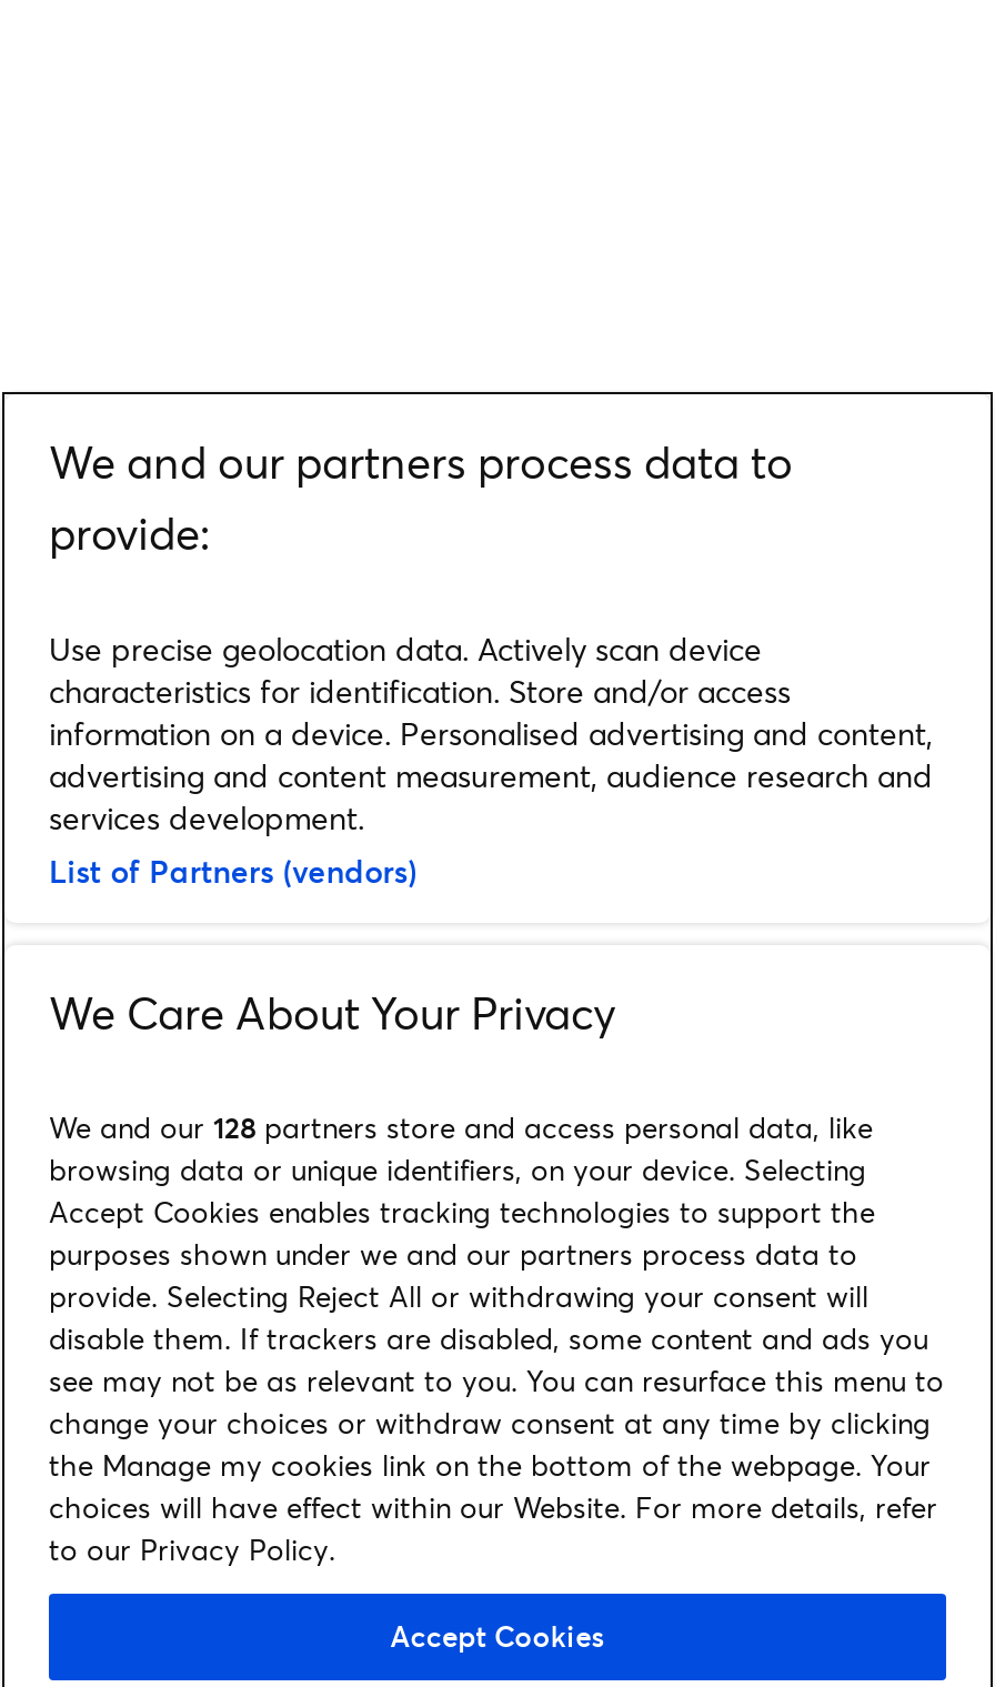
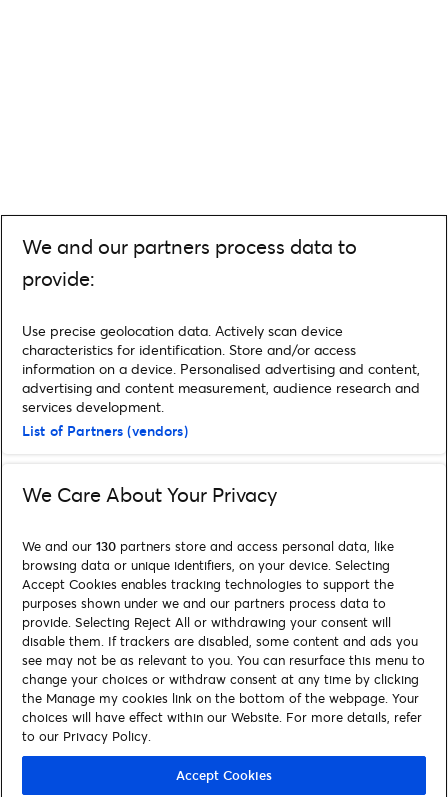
[49,1107,873,1147] We and our 128 partners store and access personal data, like -> [22,537,394,555] We and our 130 partners store and access personal data, like

